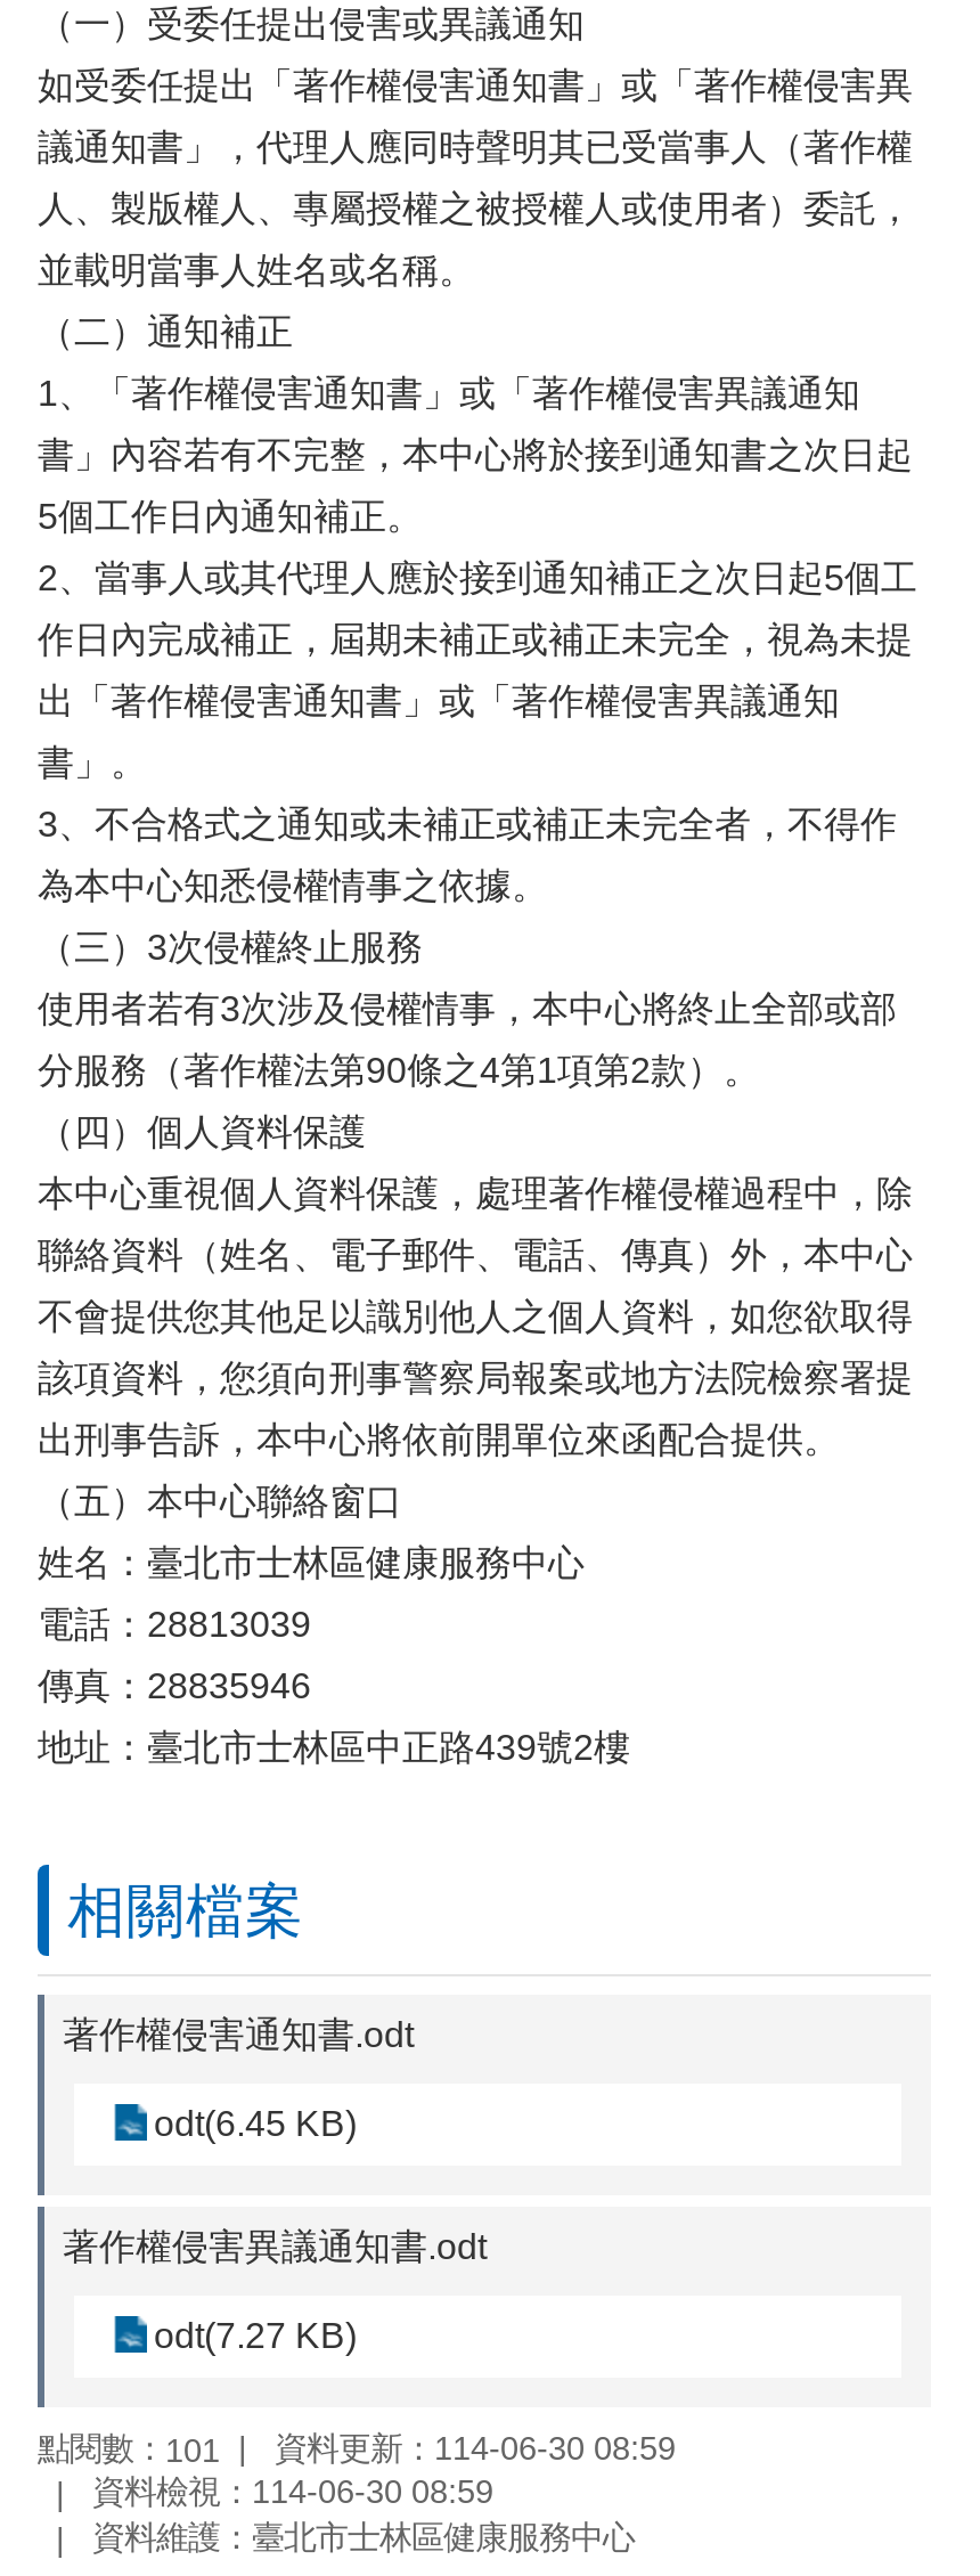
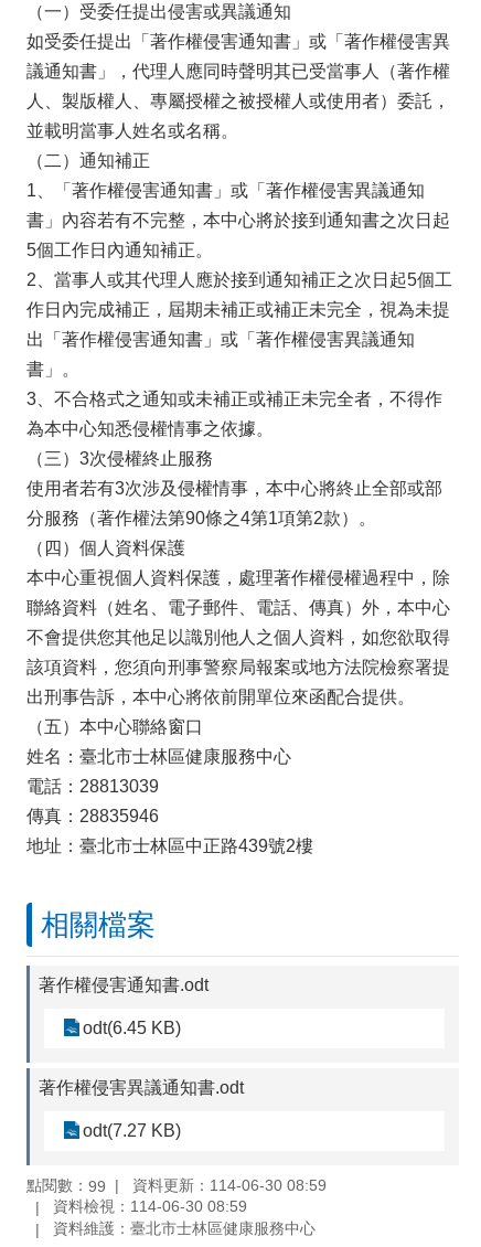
[38,2429,220,2469] 點閱數：101 -> [26,1176,106,1195] 點閱數：99

